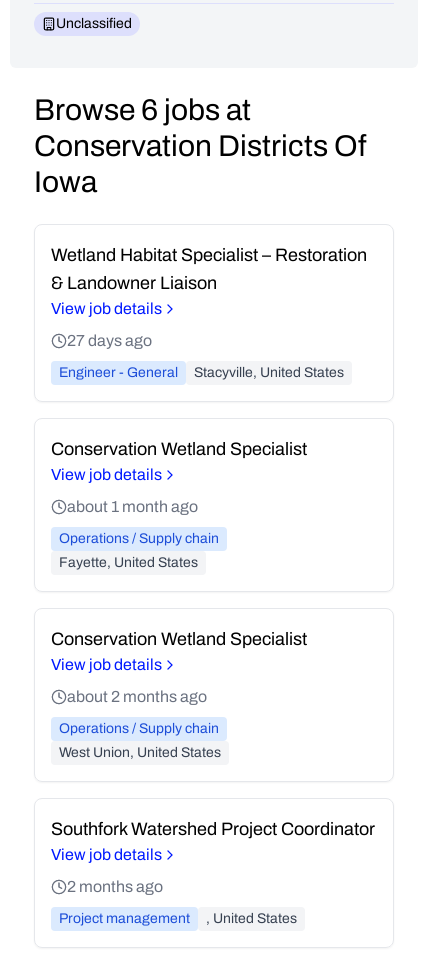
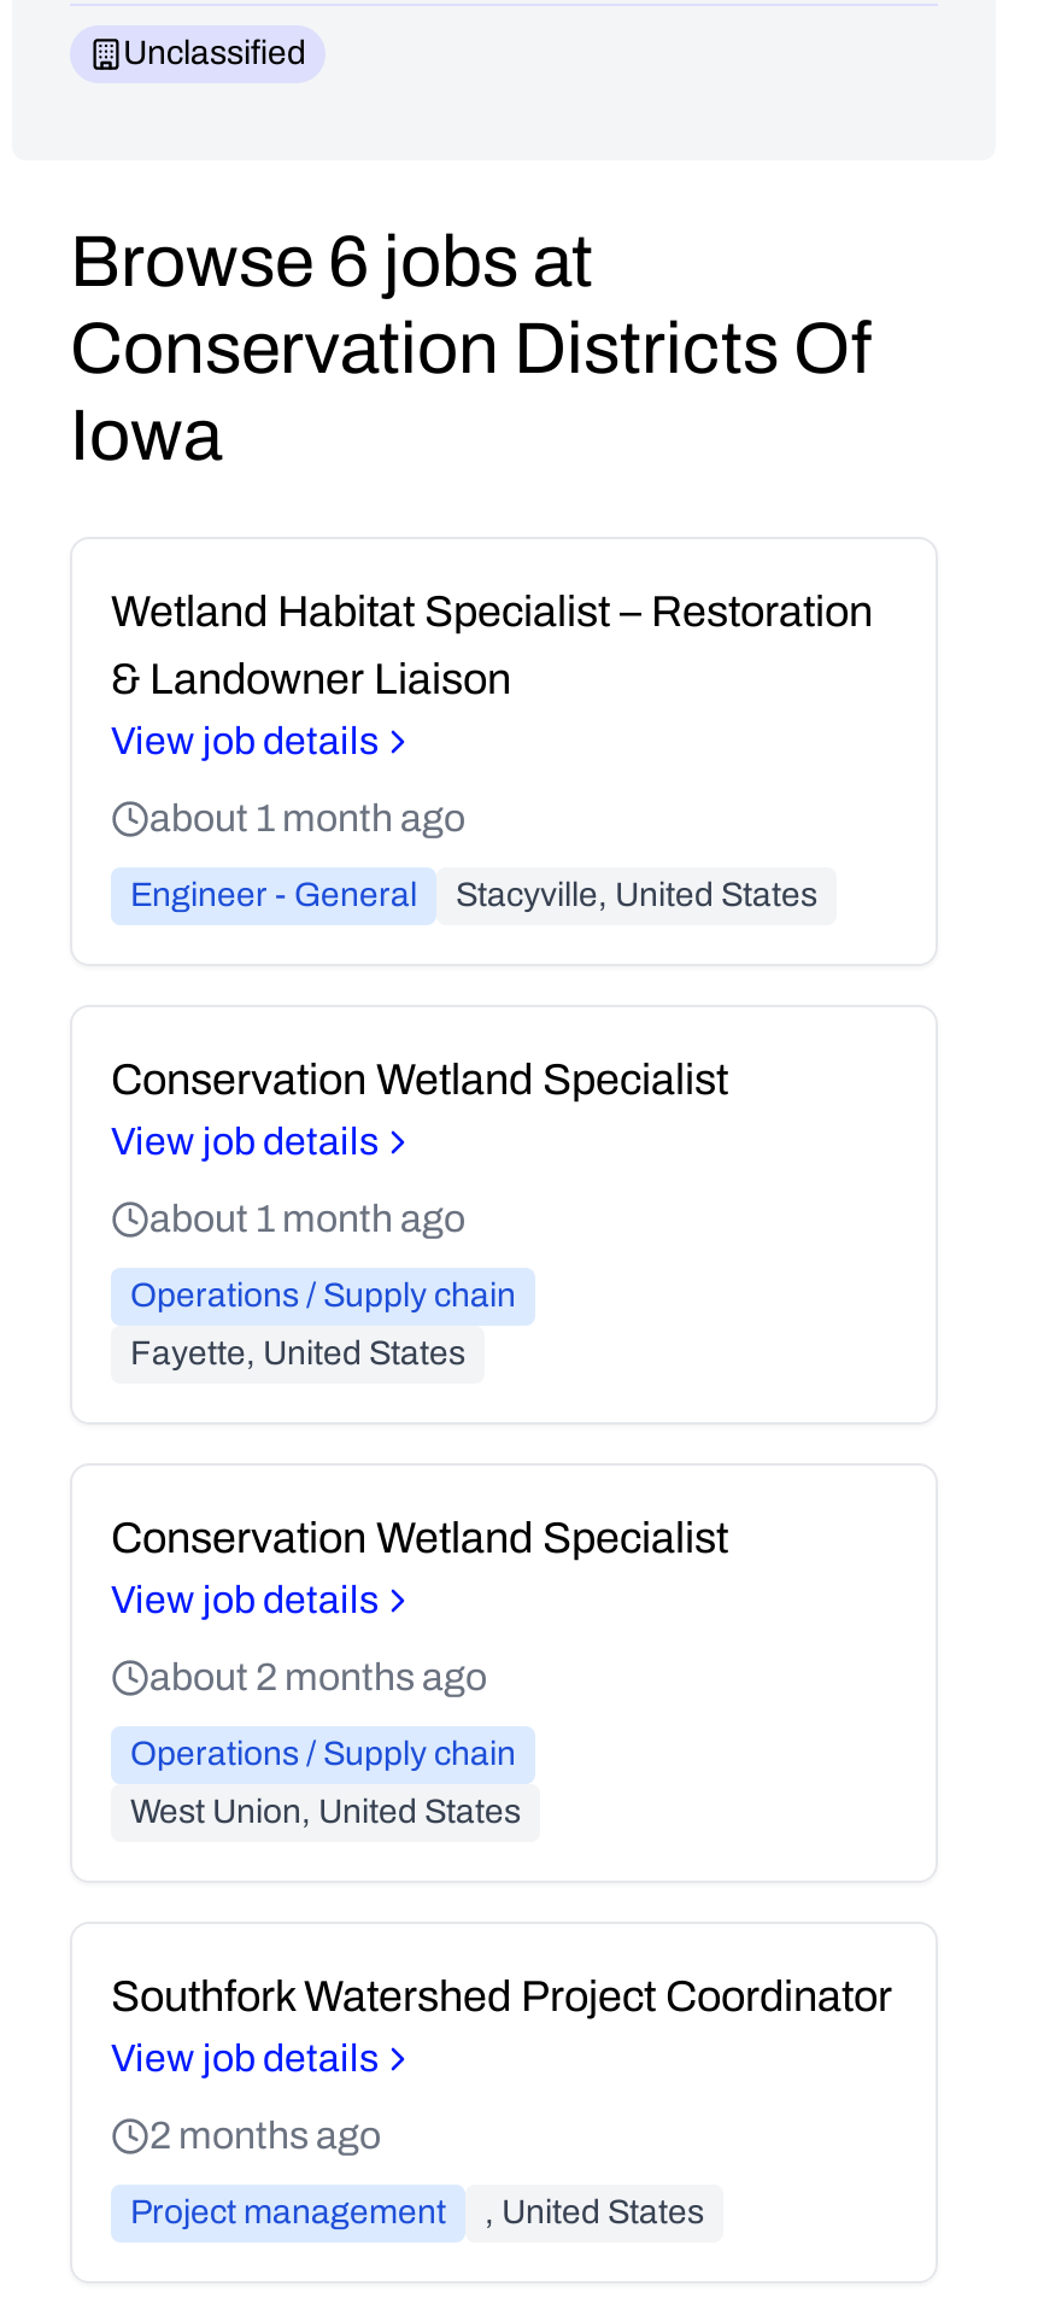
[67,332,152,349] 27 days ago -> [149,797,465,838] about 1 month ago

